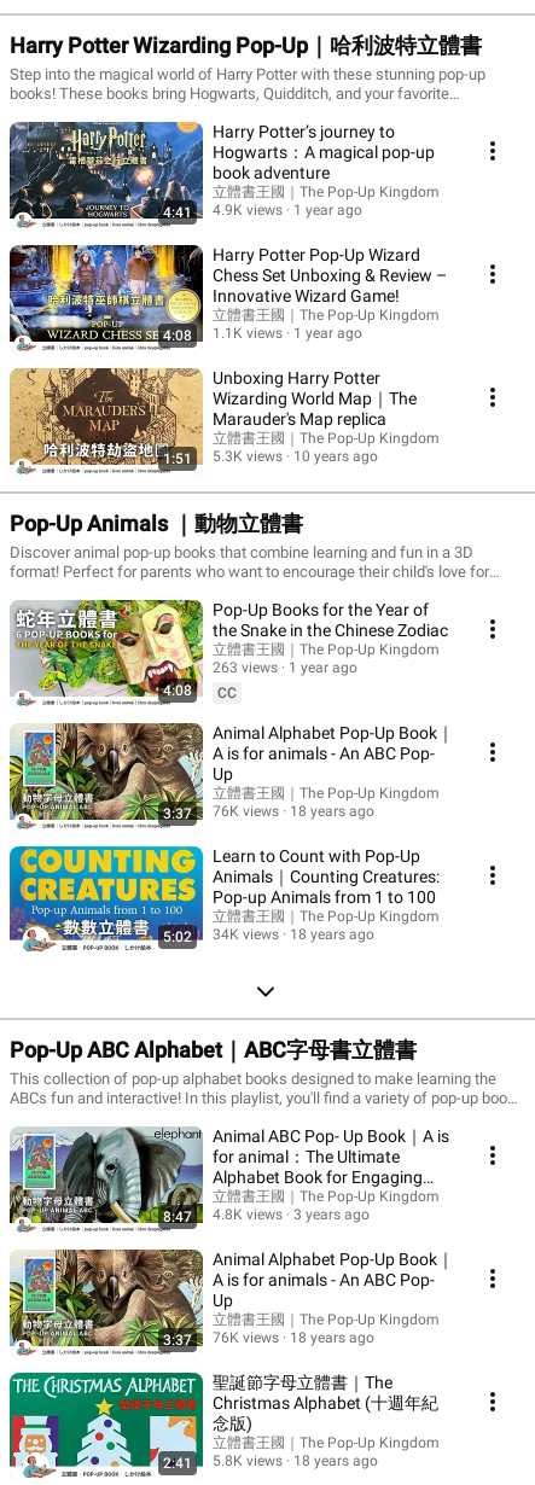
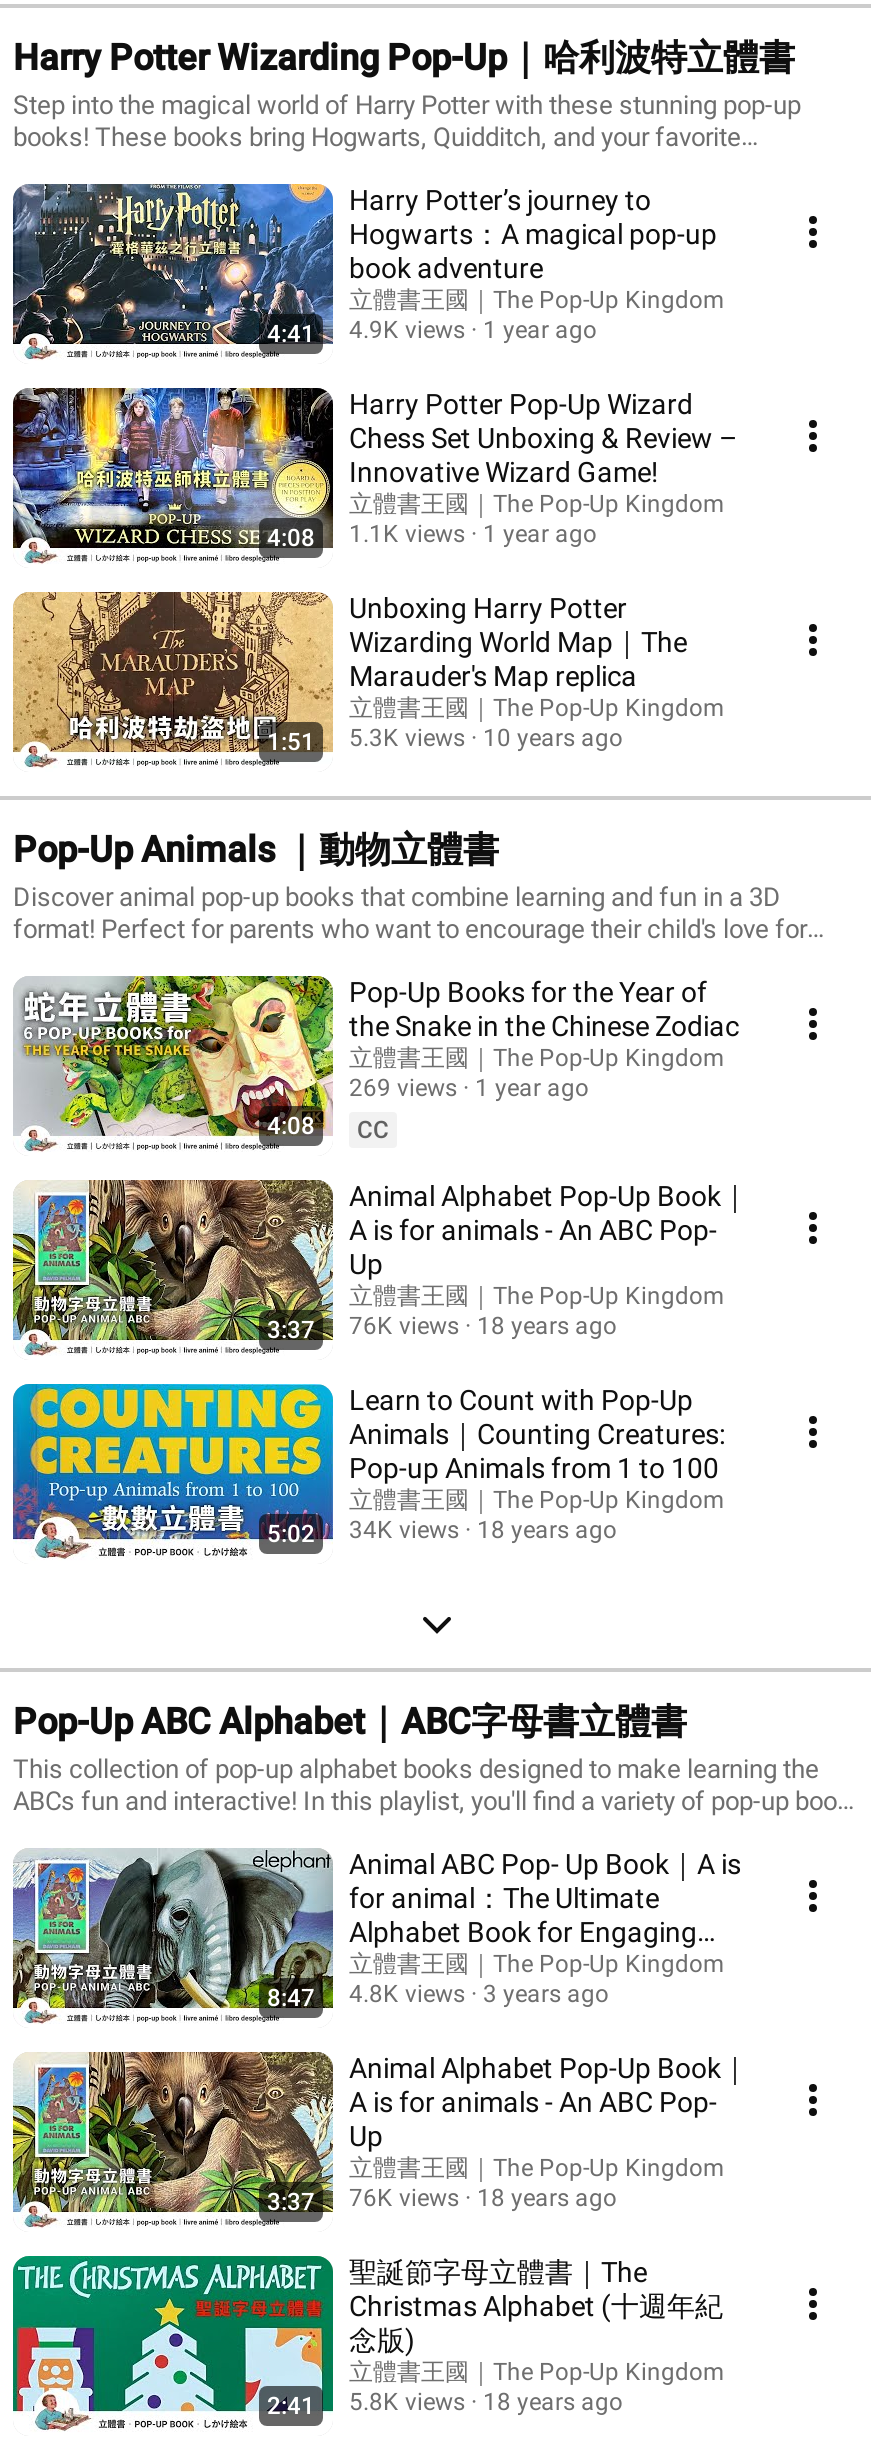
[213,659,357,675] 263 views 1 year ago -> [349,1073,589,1101] 269 views 1 year ago

